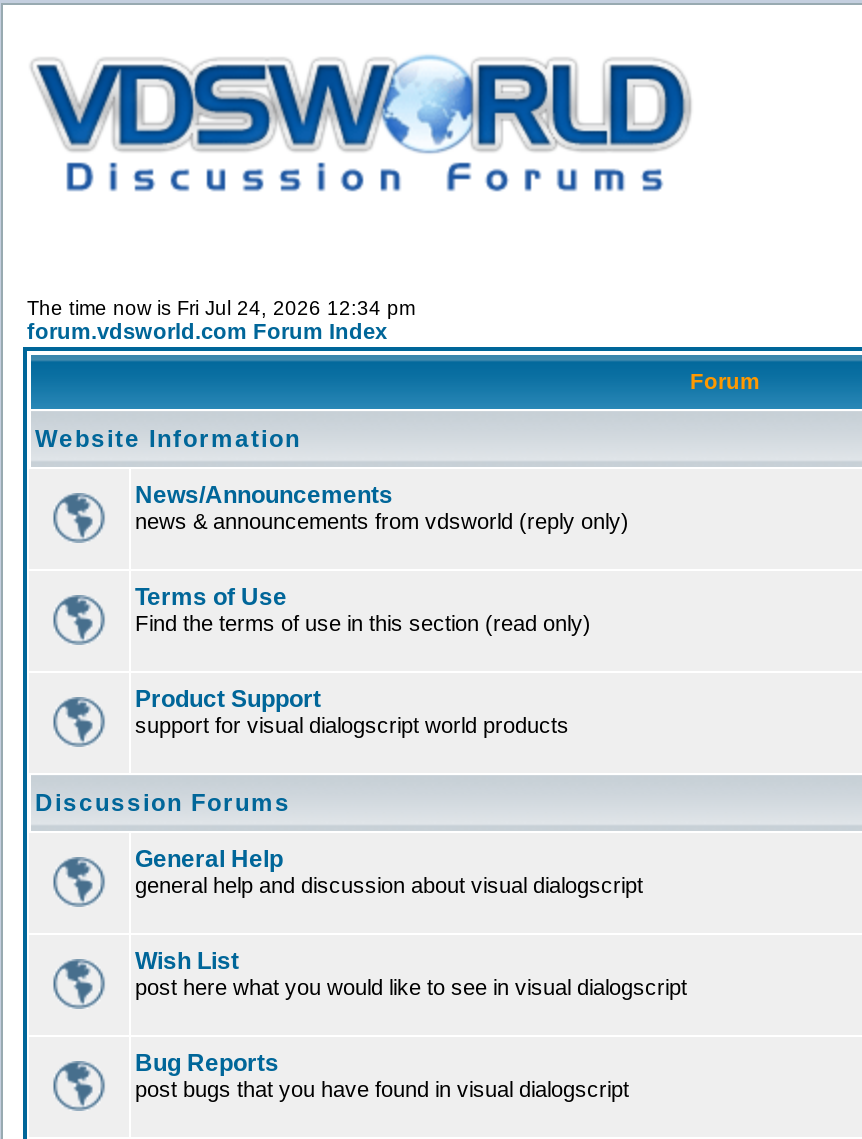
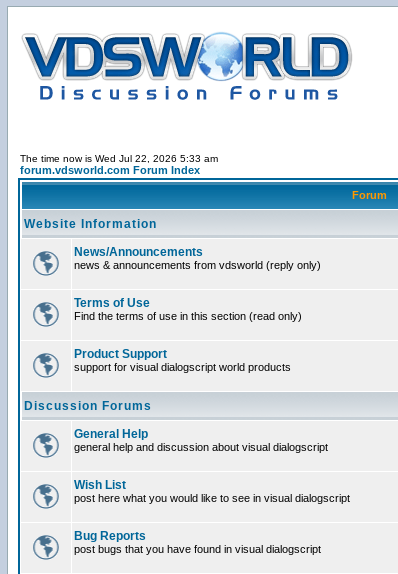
[27,297,415,319] The time now is Fri Jul 24, 2026 12:34 pm -> [20,153,218,164] The time now is Wed Jul 22, 2026 5:33 am

